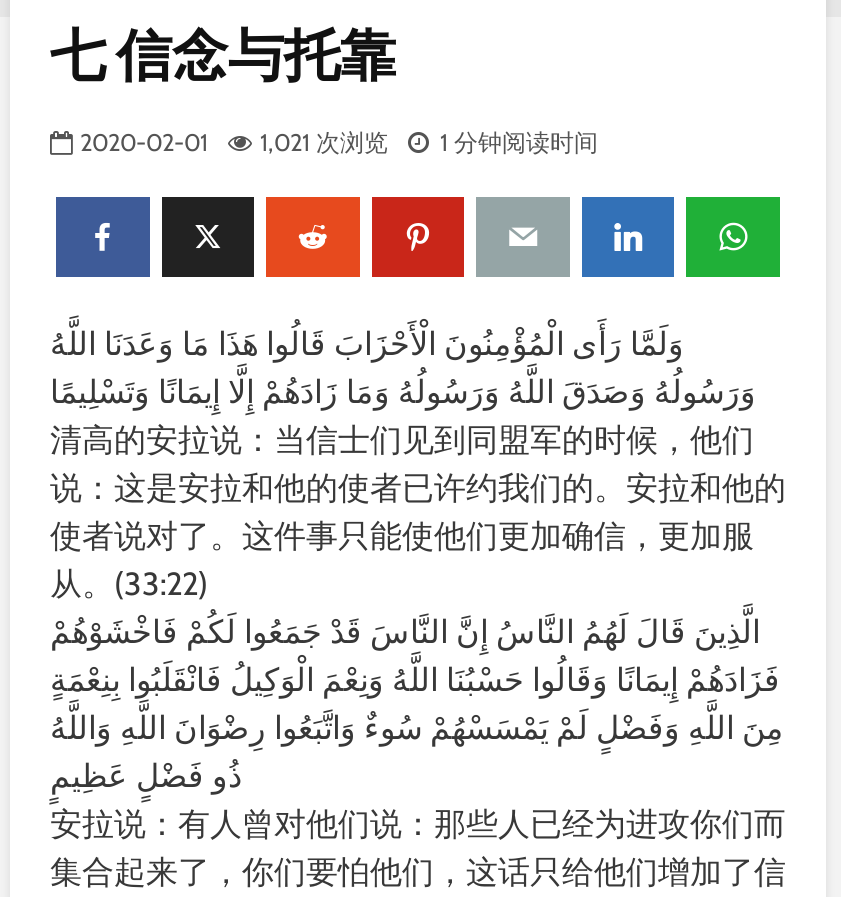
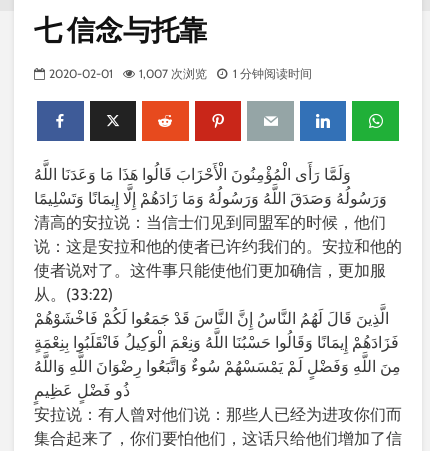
[80,127,598,157] 2020-02-01 1,021 次浏览 1 分钟阅读时间 -> [49,66,312,81] 2020-02-01 1,007 次浏览 1 分钟阅读时间

